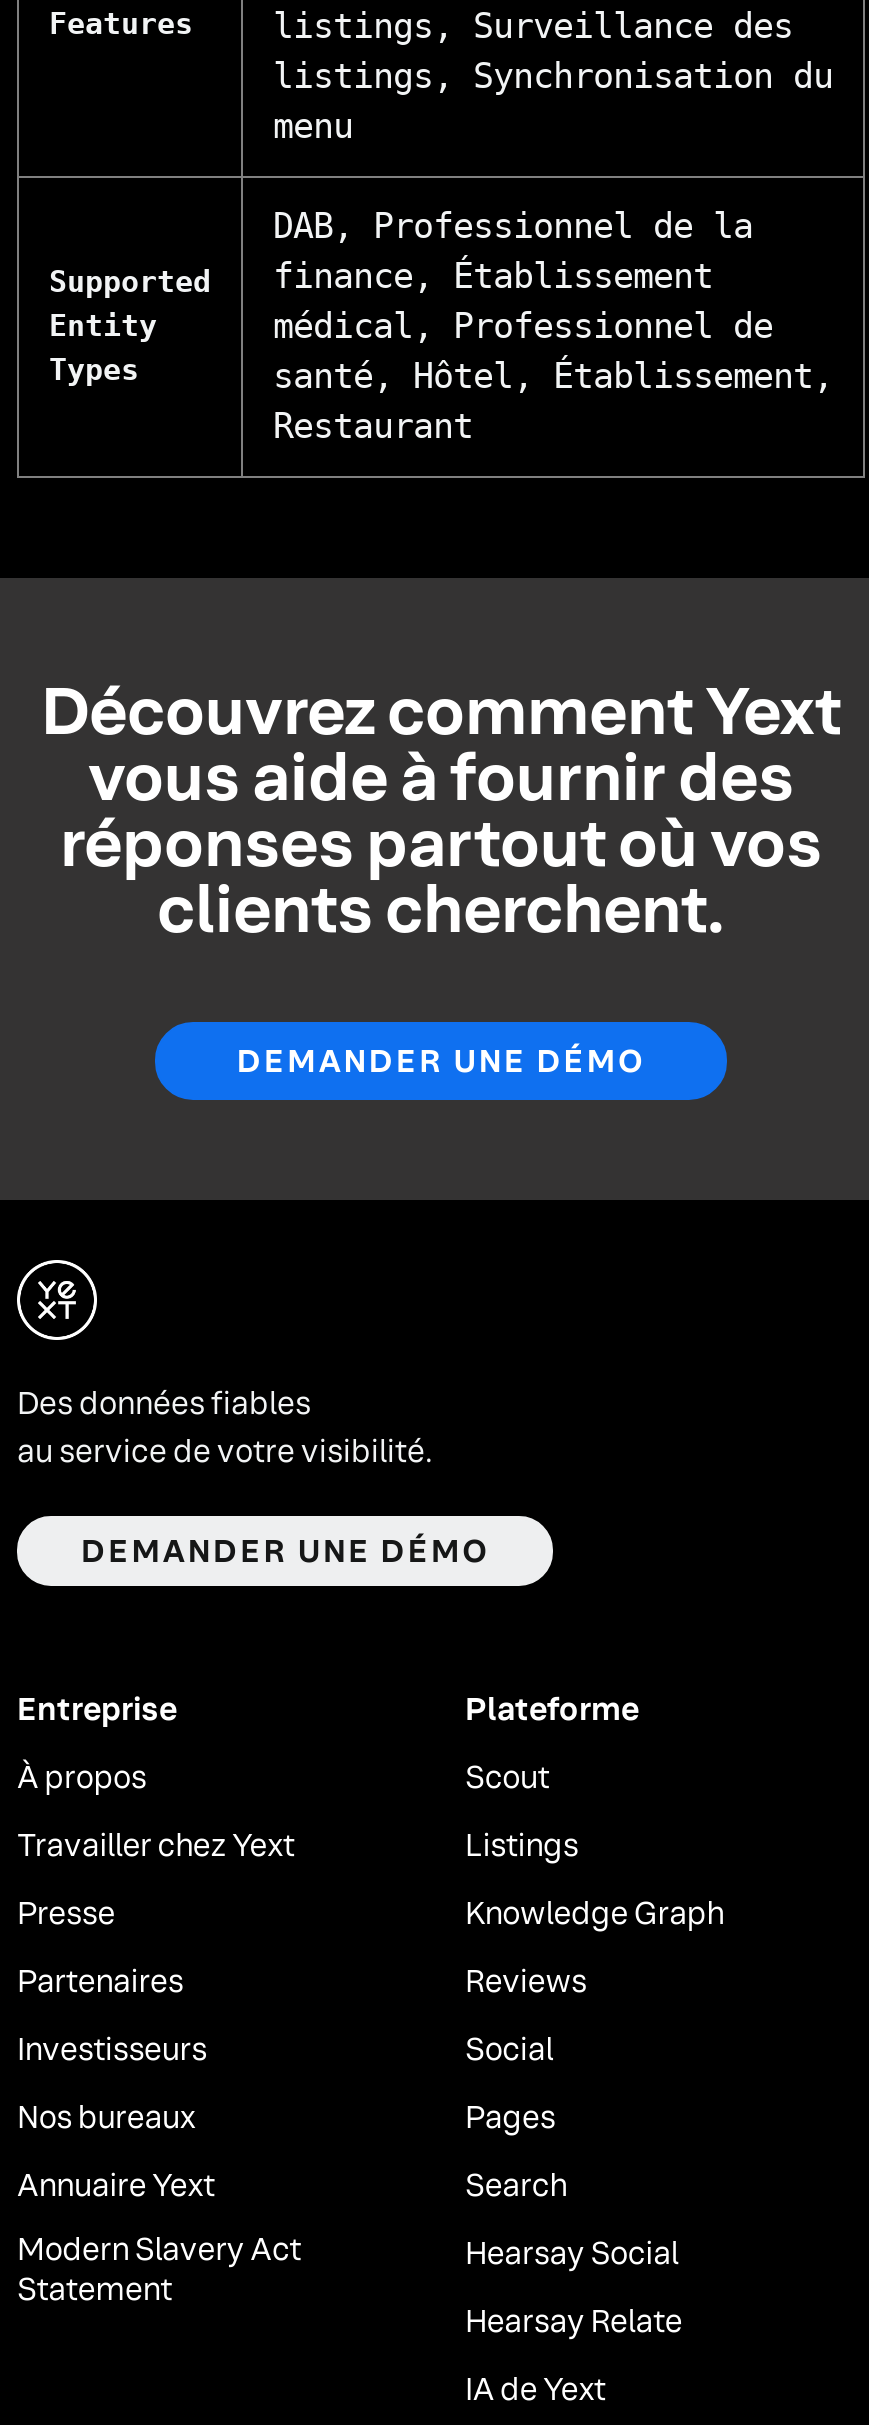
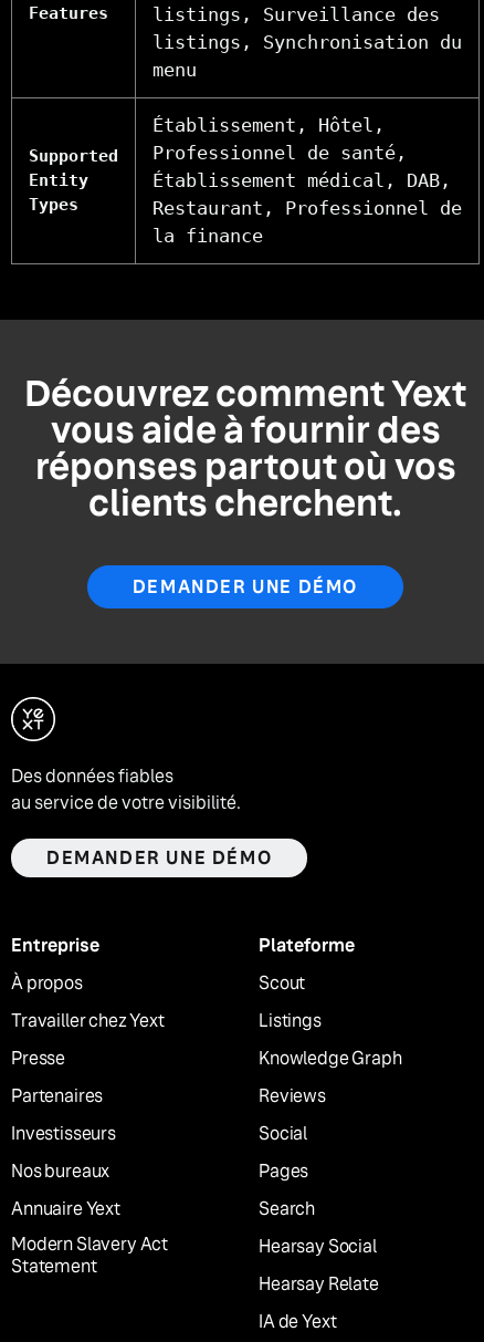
[273,205,833,445] DAB, Professionnel de la | finance, Établissement | médical, Professionnel de | santé, Hôtel, Établissement, | Restaurant -> [152,113,462,246] Établissement, Hôtel, | Professionnel de santé, | Établissement médical, DAB, | Restaurant, Professionnel de | la finance

